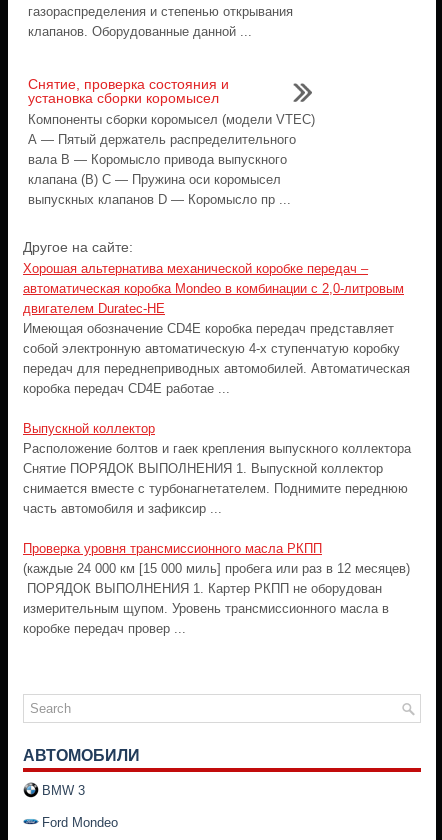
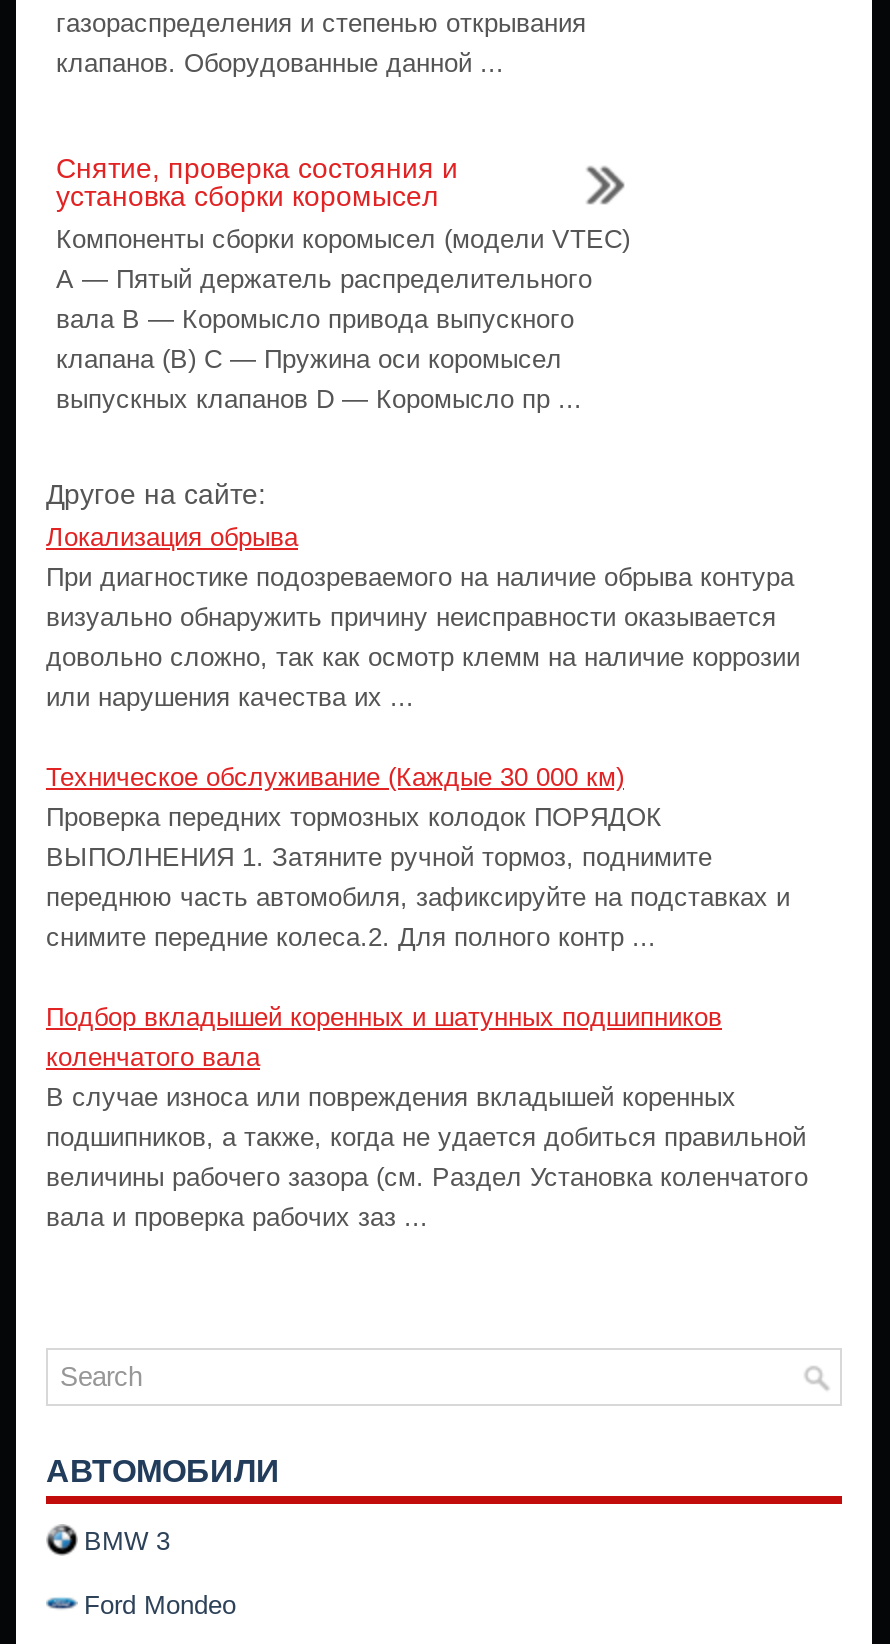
[23,261,410,396] Хорошая альтернатива механической коробке передач – | автоматическая коробка Mondeo в комбинации с 2,0-литровым | двигателем Duratec-HE | Имеющая обозначение CD4E коробка передач представляет | собой электронную автоматическую 4-х ступенчатую коробку | передач для переднеприводных автомобилей. Автоматическая | коробка передач CD4E работае ... -> [46,522,800,712] Локализация обрыва | При диагностике подозреваемого на наличие обрыва контура | визуально обнаружить причину неисправности оказывается | довольно сложно, так как осмотр клемм на наличие коррозии | или нарушения качества их ...
[23,421,411,516] Выпускной коллектор | Расположение болтов и гаек крепления выпускного коллектора | Снятие ПОРЯДОК ВЫПОЛНЕНИЯ 1. Выпускной коллектор | снимается вместе с турбонагнетателем. Поднимите переднюю | часть автомобиля и зафиксир ... -> [46,762,790,952] Техническое обслуживание (Каждые 30 000 км) | Проверка передних тормозных колодок ПОРЯДОК | ВЫПОЛНЕНИЯ 1. Затяните ручной тормоз, поднимите | переднюю часть автомобиля, зафиксируйте на подставках и | снимите передние колеса.2. Для полного контр ...
[23,541,410,636] Проверка уровня трансмиссионного масла РКПП | (каждые 24 000 км [15 000 миль] пробега или раз в 12 месяцев) | ПОРЯДОК ВЫПОЛНЕНИЯ 1. Картер РКПП не оборудован | измерительным щупом. Уровень трансмиссионного масла в | коробке передач провер ... -> [46,1002,808,1232] Подбор вкладышей коренных и шатунных подшипников | коленчатого вала | В случае износа или повреждения вкладышей коренных | подшипников, а также, когда не удается добиться правильной | величины рабочего зазора (см. Раздел Установка коленчатого | вала и проверка рабочих заз ...

